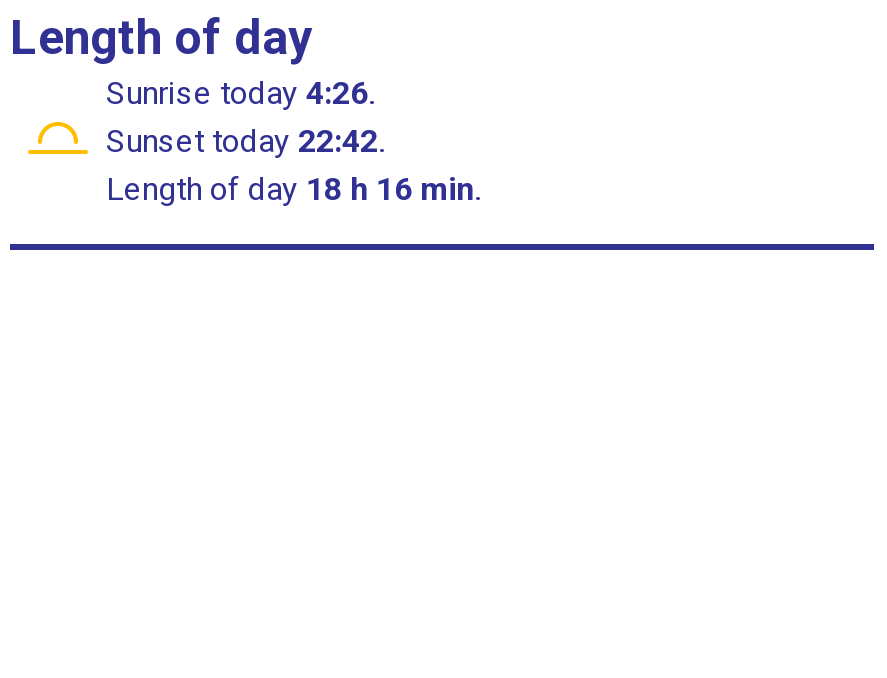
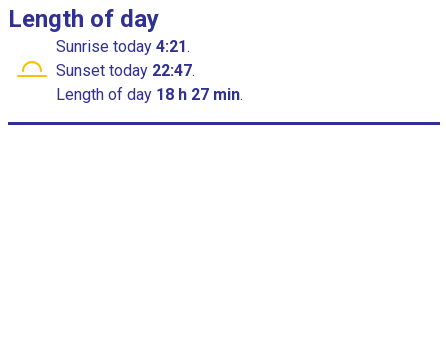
[106,74,382,112] Sunrise today 4:26. -> [56,37,194,56] Sunrise today 4:21.
[106,122,392,160] Sunset today 22:42. -> [56,61,199,80] Sunset today 22:47.
[106,170,480,208] Length of day 18 h 16 min. -> [56,85,243,104] Length of day 18 h 27 min.

